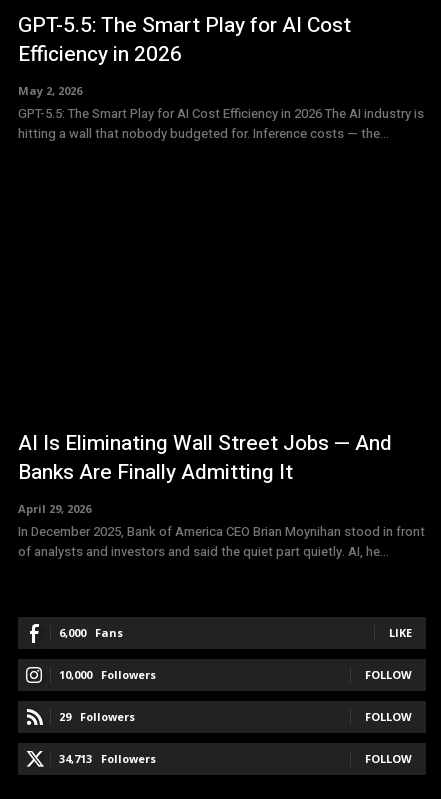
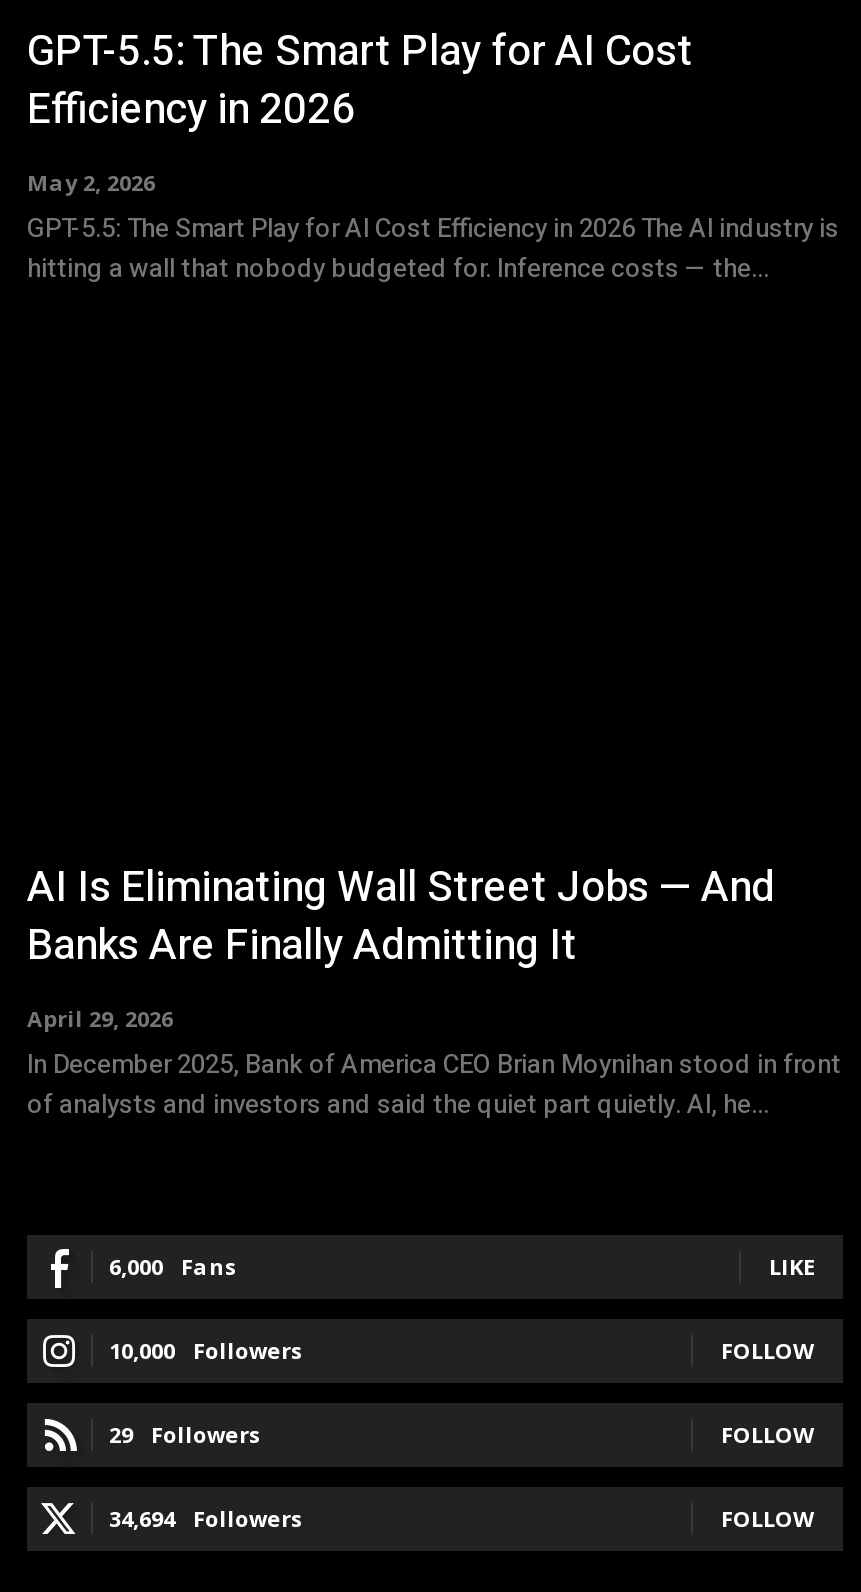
[59,751,156,766] 34,713 Followers -> [109,1502,303,1532] 34,694 Followers

